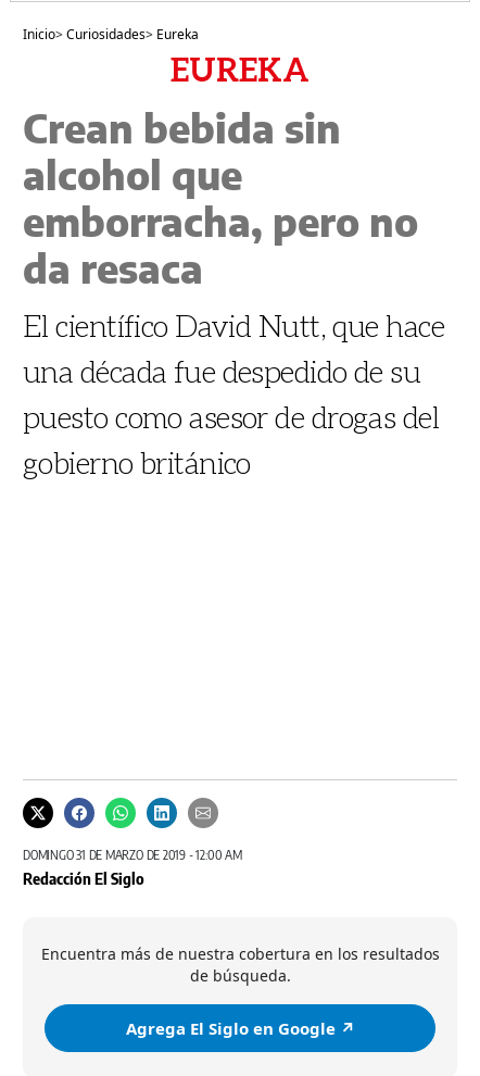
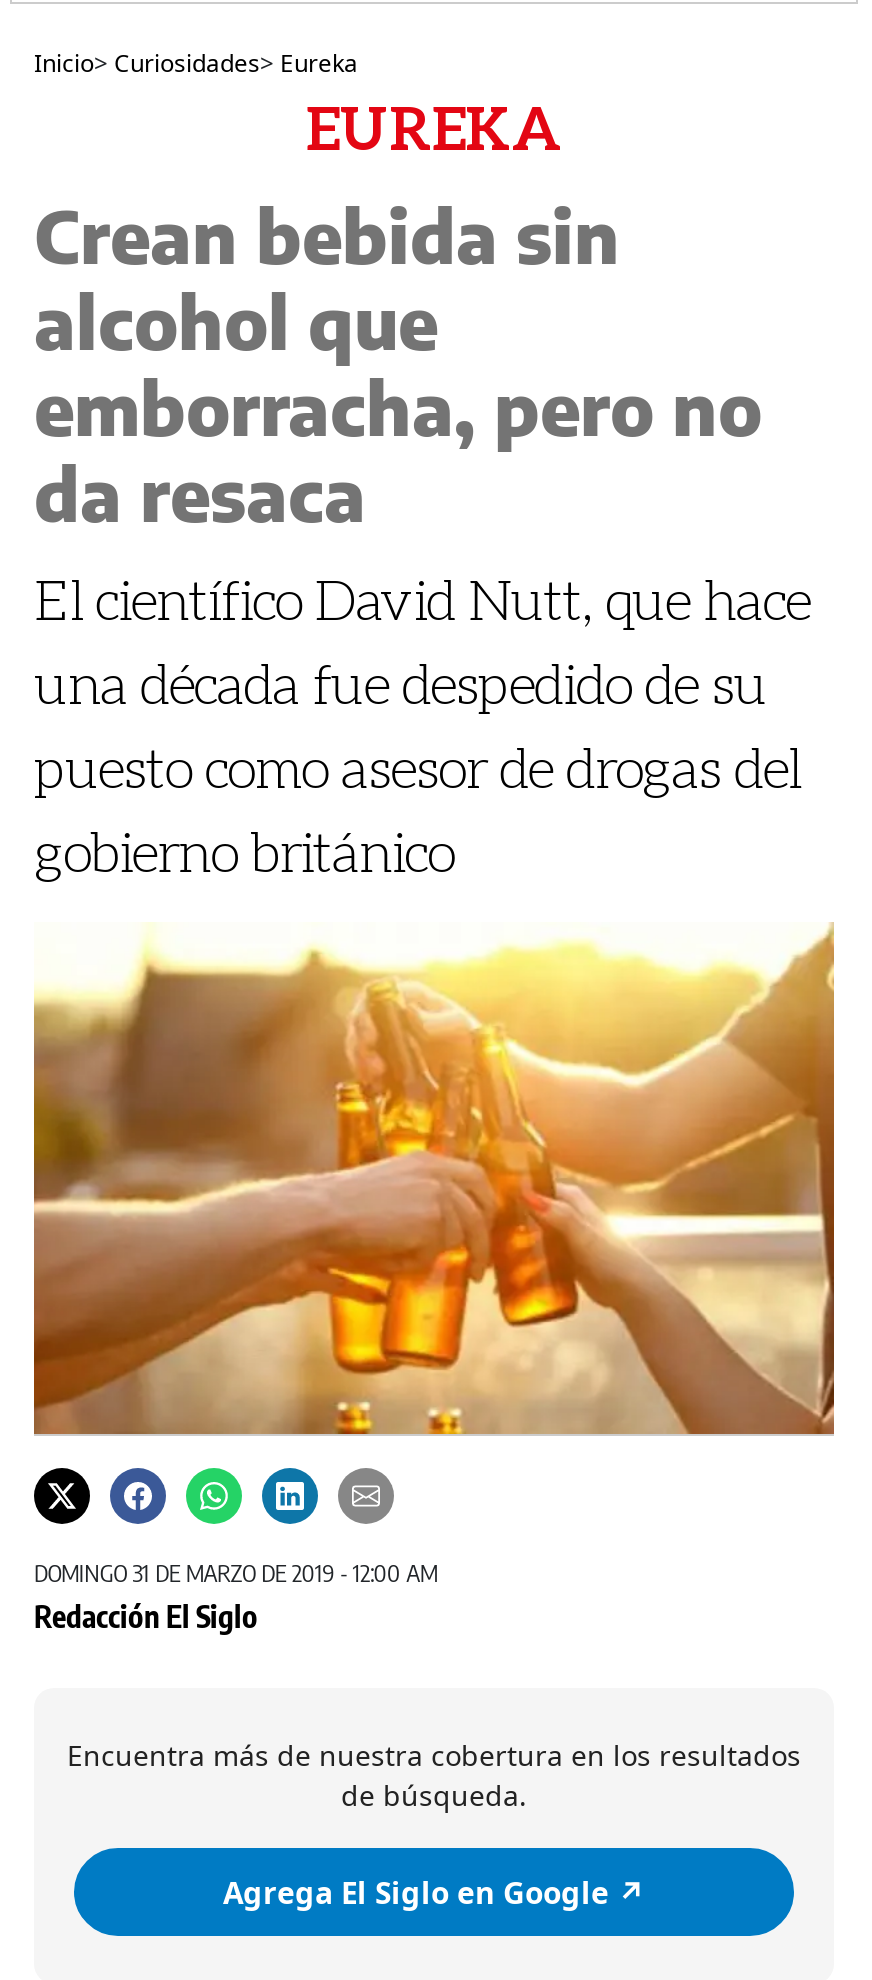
none -> [32,922,836,1436] [image]

